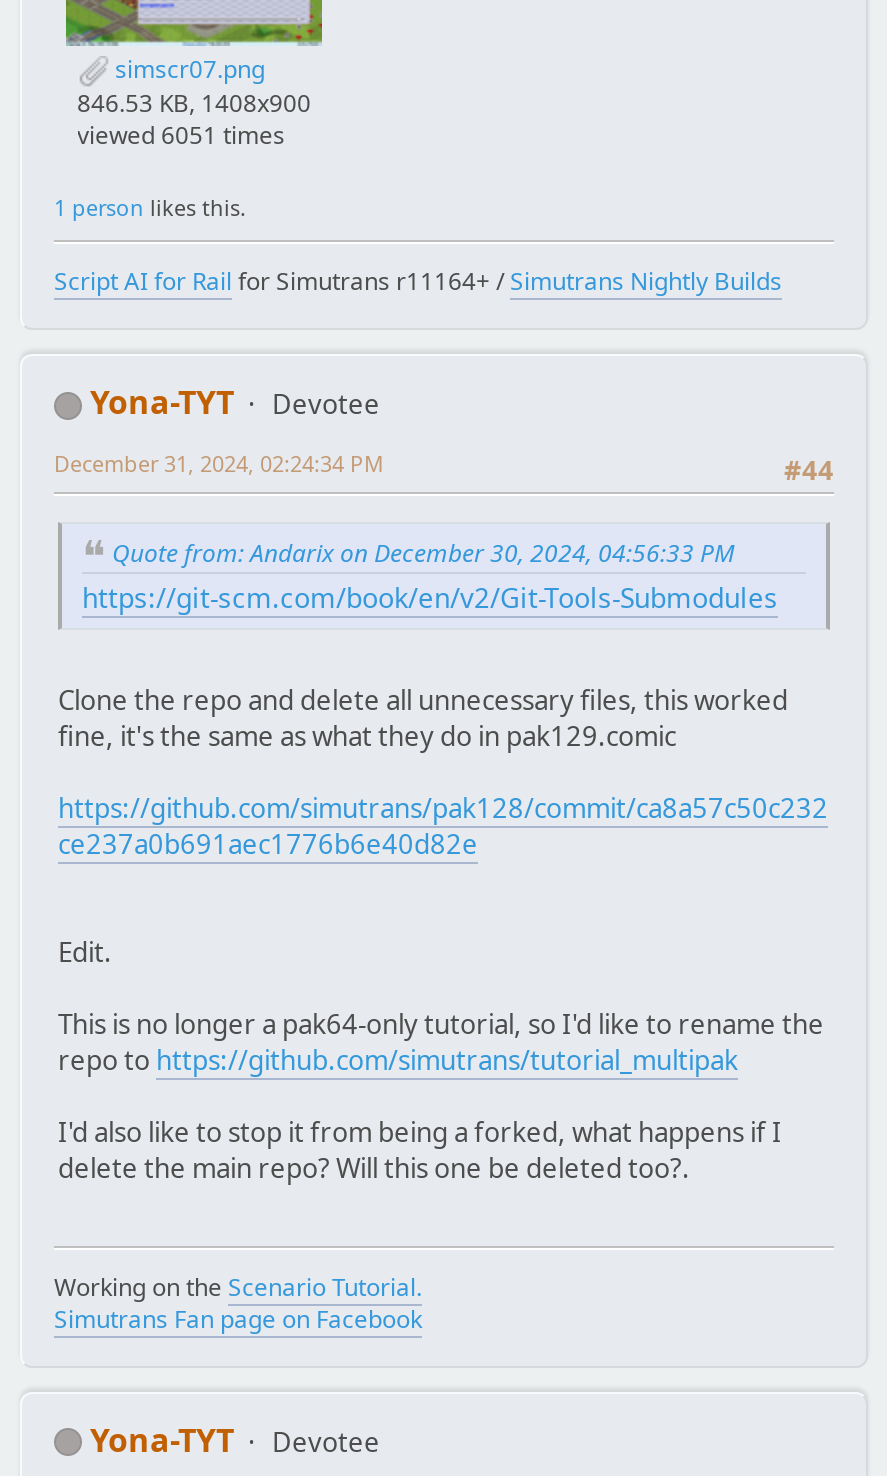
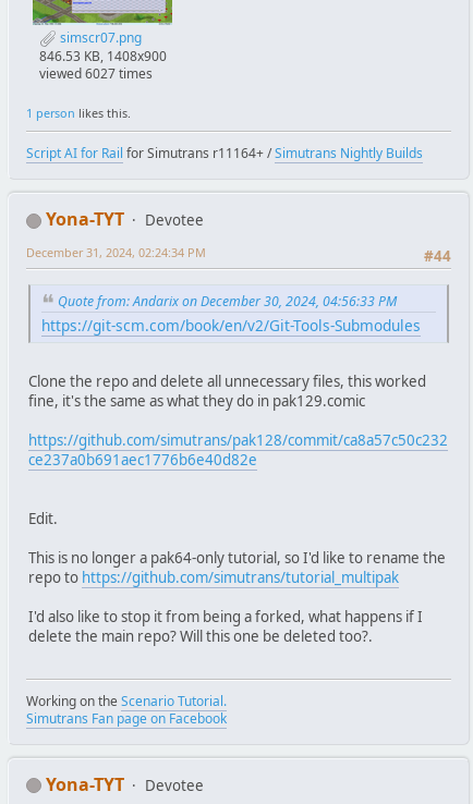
[77,118,285,152] viewed 6051 times -> [39,64,152,83] viewed 6027 times

